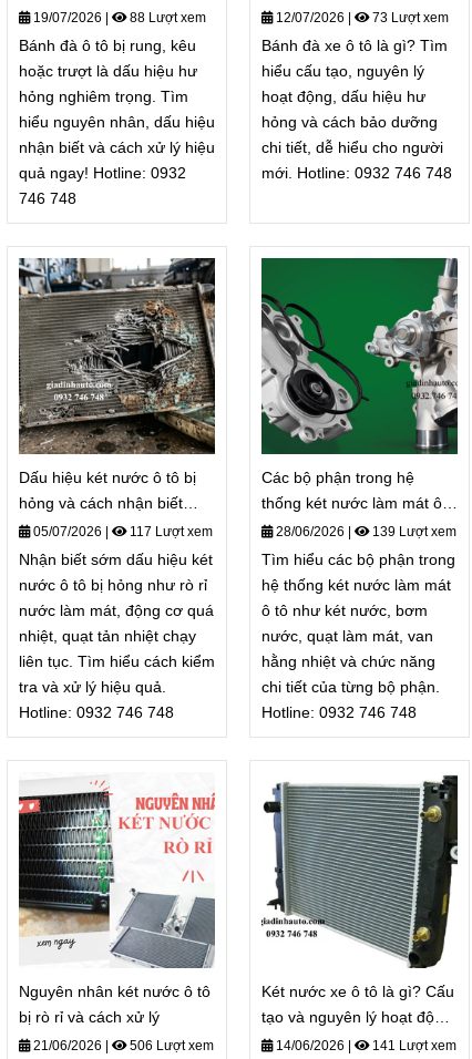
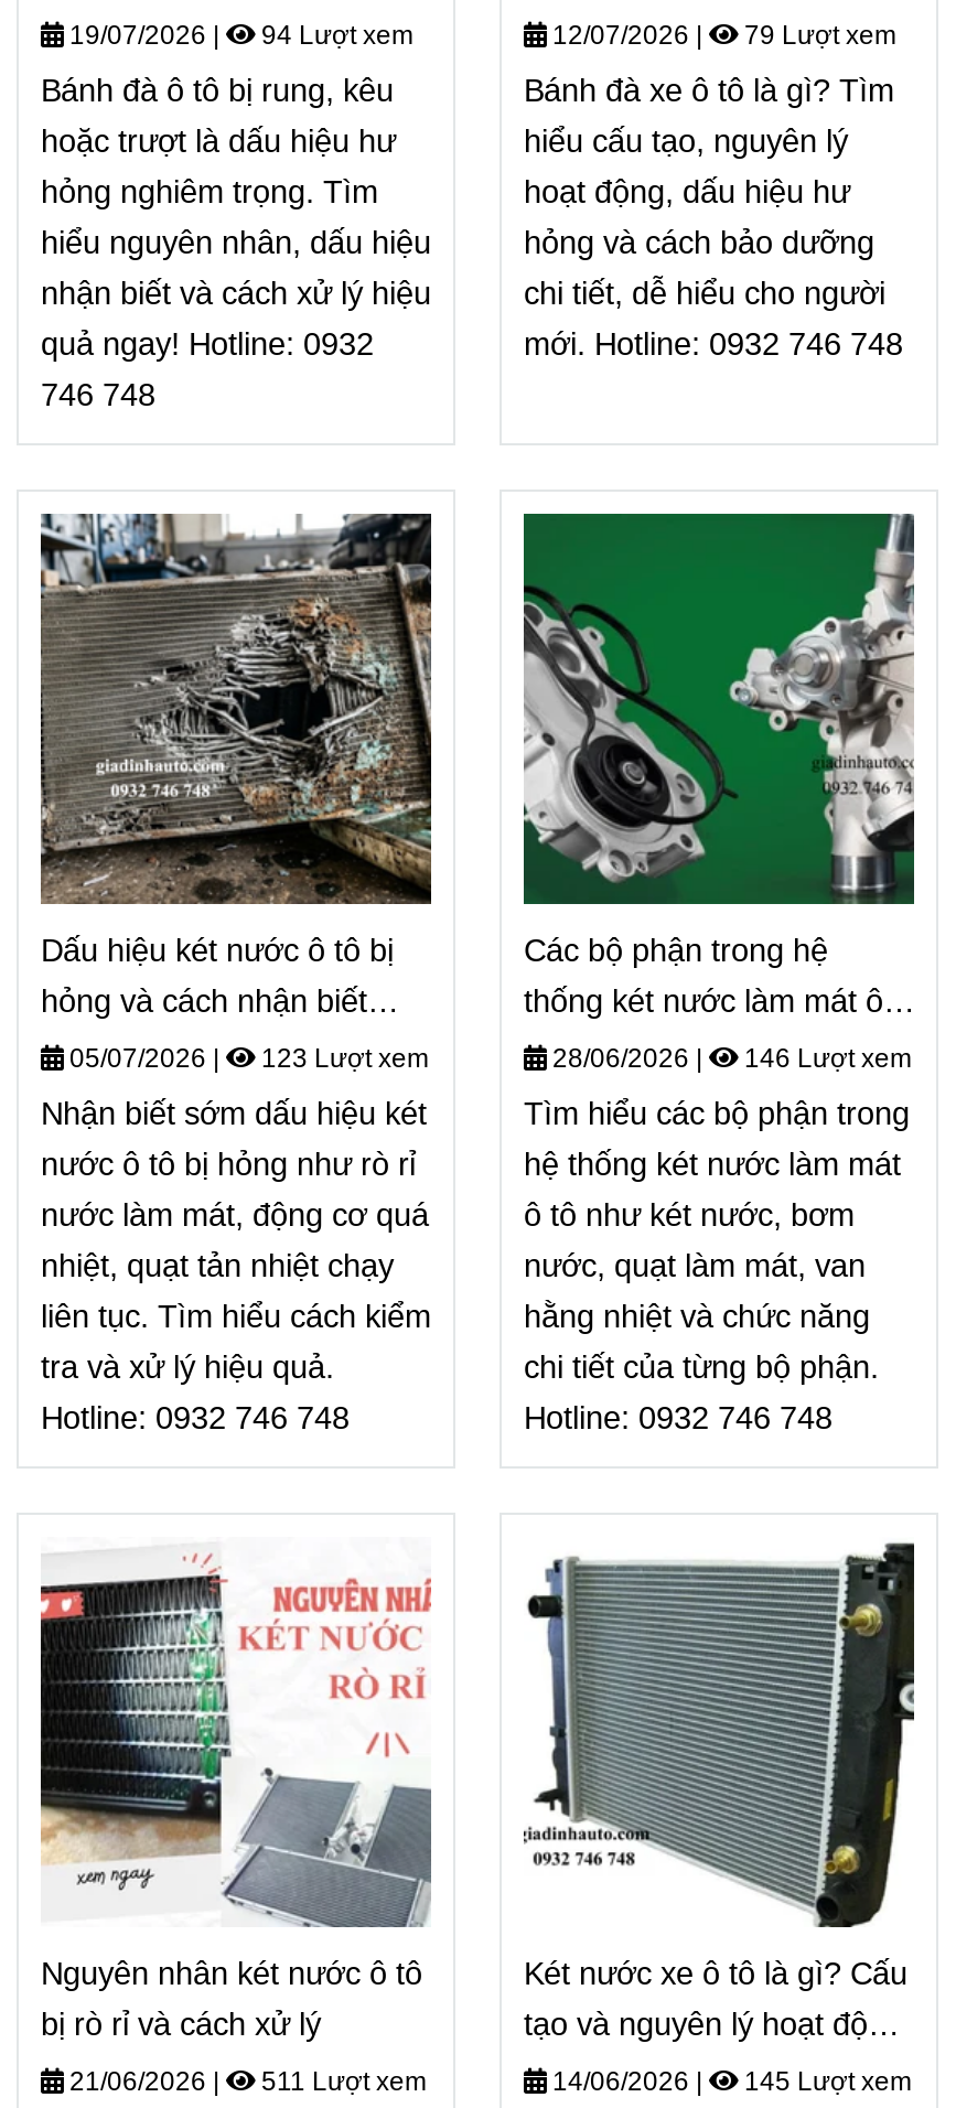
[126,10,206,26] 88 Lượt xem -> [255,20,413,51] 94 Lượt xem
[369,10,449,26] 73 Lượt xem -> [738,20,896,51] 79 Lượt xem
[126,524,213,540] 117 Lượt xem -> [255,1043,429,1074] 123 Lượt xem
[369,524,456,540] 139 Lượt xem -> [738,1043,912,1074] 146 Lượt xem
[126,1038,214,1054] 506 Lượt xem -> [255,2066,427,2097] 511 Lượt xem
[369,1038,456,1054] 141 Lượt xem -> [738,2066,912,2097] 145 Lượt xem

